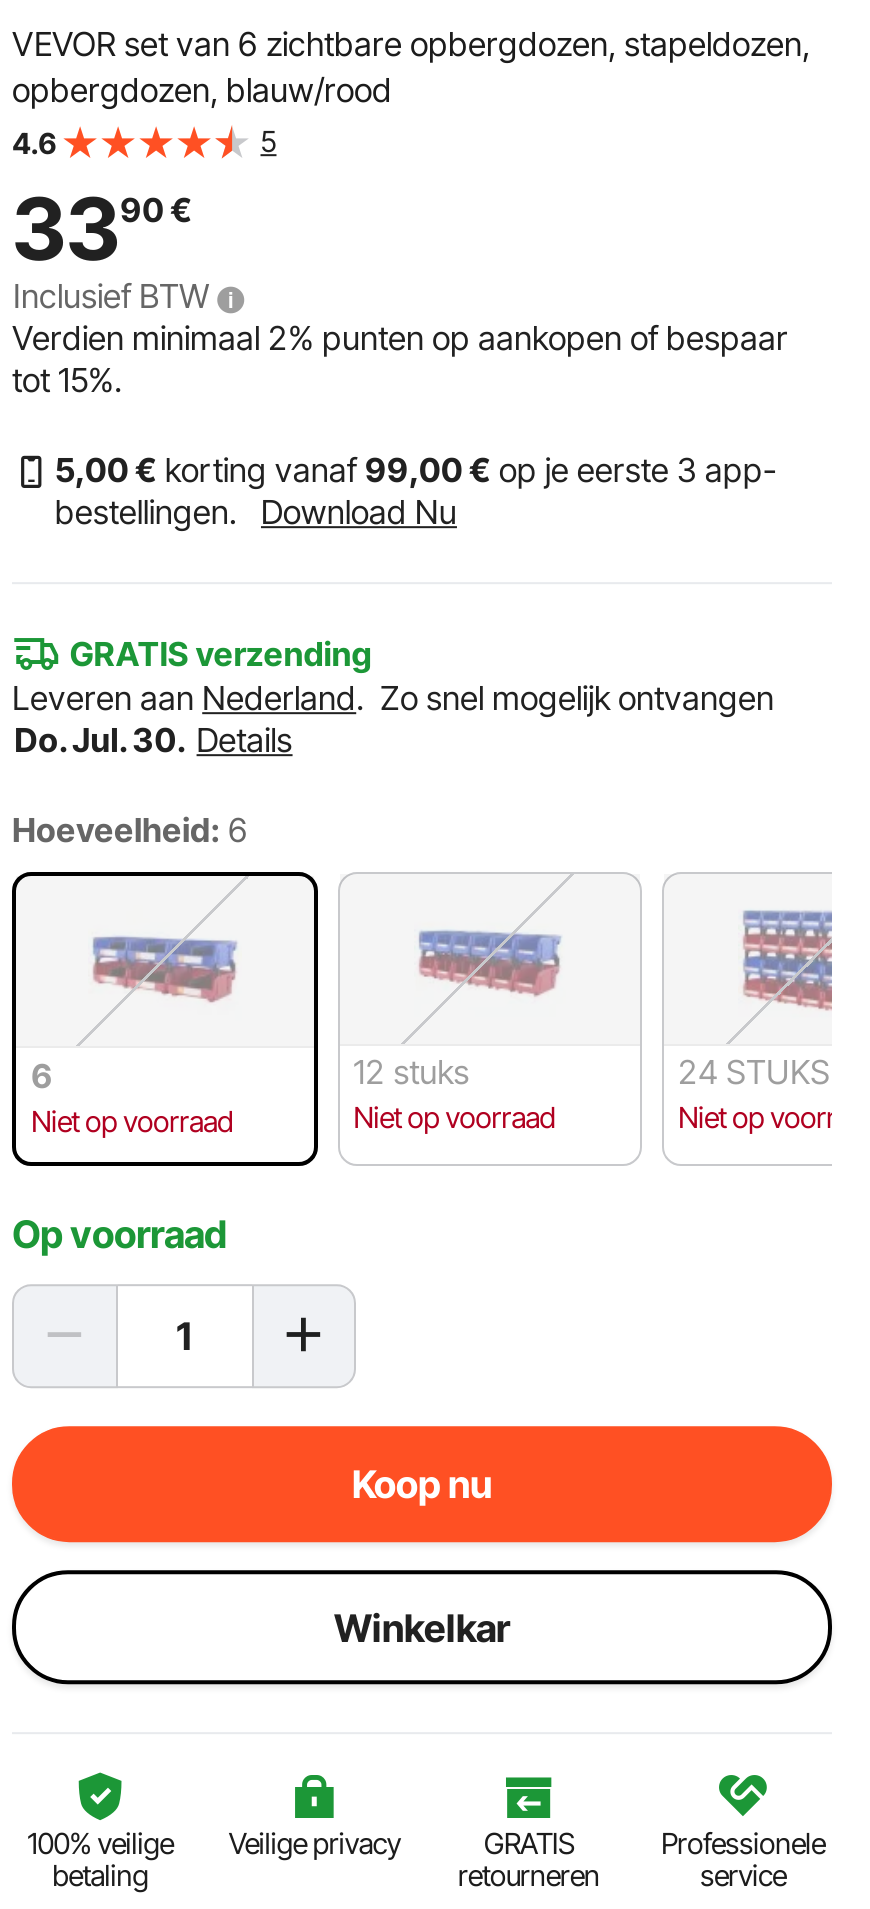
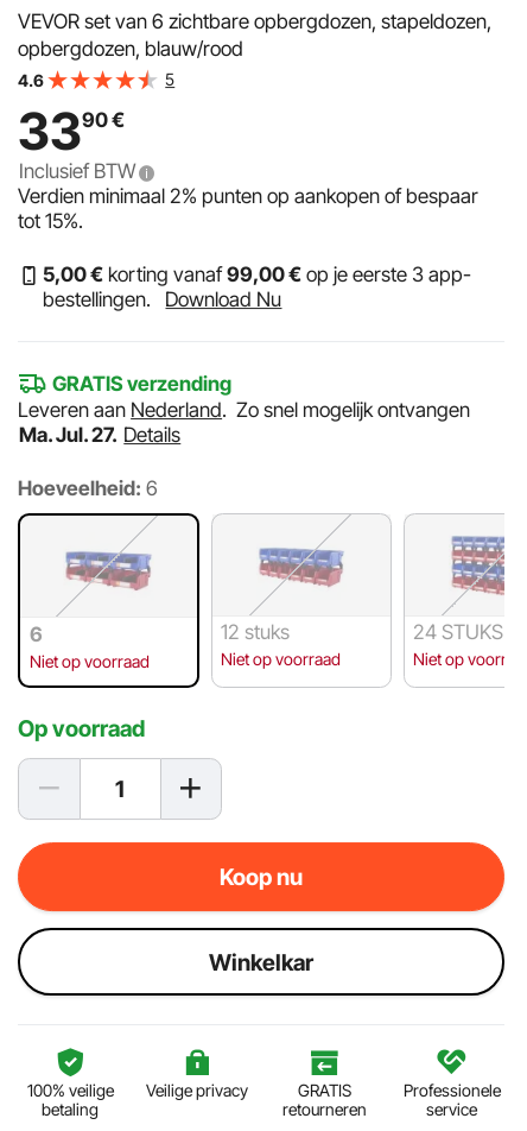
[15,721,293,761] Do. Jul. 30. Details -> [19,423,181,447] Ma. Jul. 27. Details

